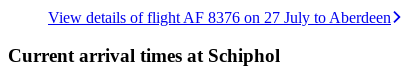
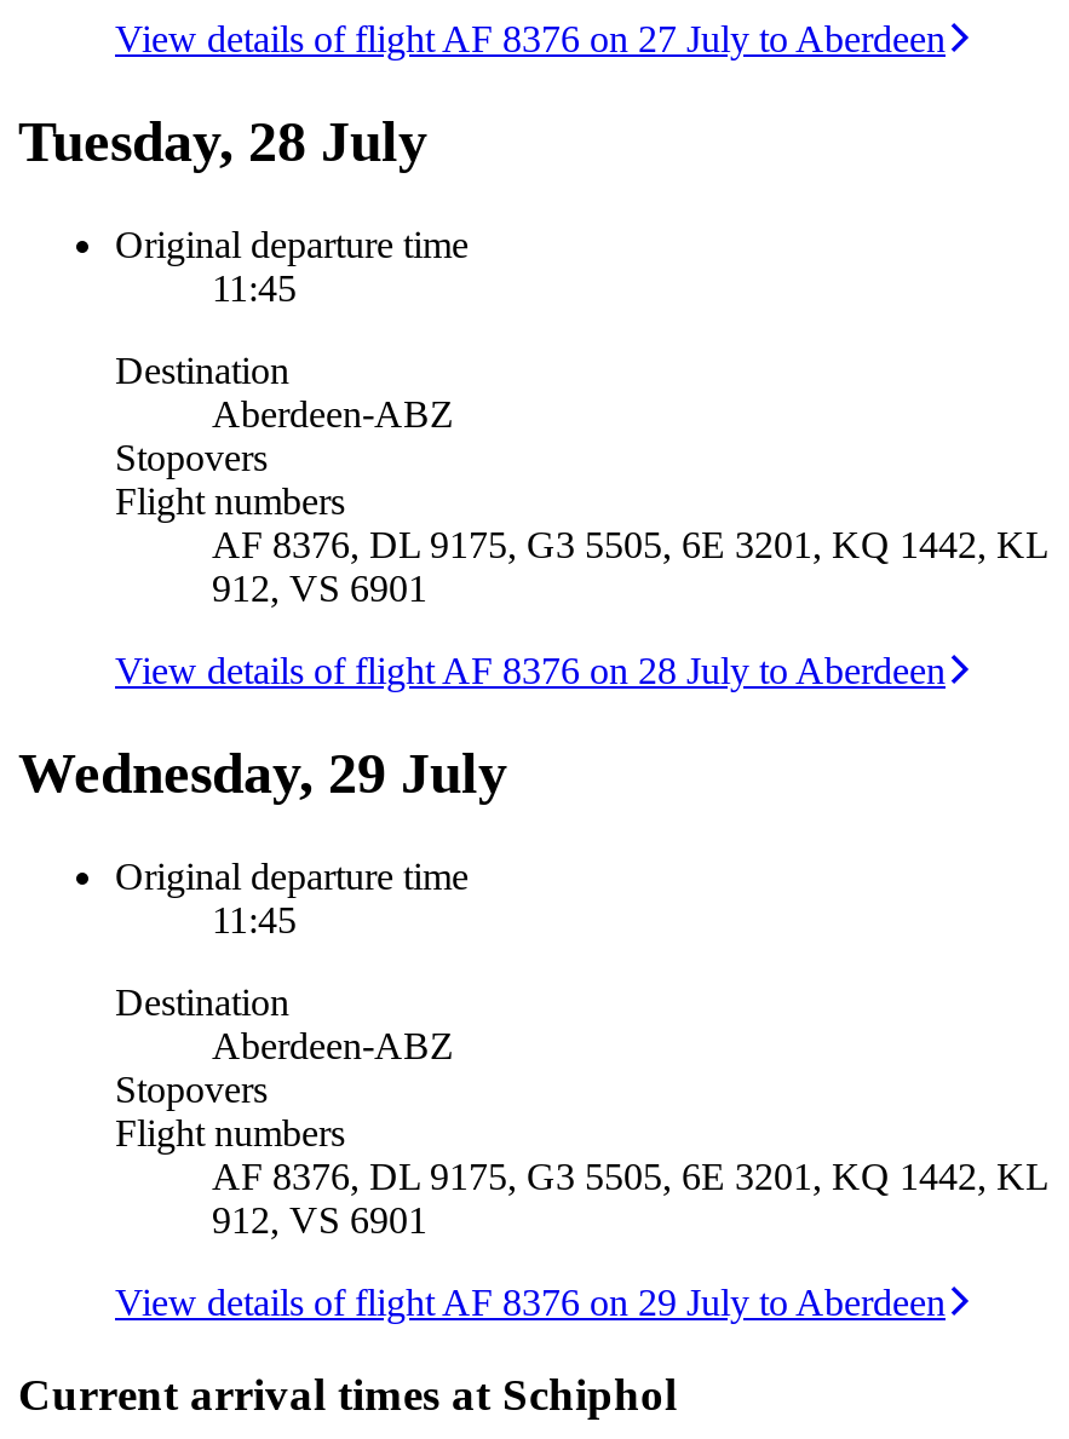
none -> [18,110,1047,1322] Tuesday, 28 July | Original departure time | 11:45 | Destination | Aberdeen-ABZ | Stopovers | Flight numbers | AF 8376, DL 9175, G3 5505, 6E 3201, KQ 1442, KL | 912, VS 6901 | View details of flight AF 8376 on 28 July to Aberdeen | Wednesday, 29 July | Original departure time | 11:45 | Destination | Aberdeen-ABZ | Stopovers | Flight numbers | AF 8376, DL 9175, G3 5505, 6E 3201, KQ 1442, KL | 912, VS 6901 | View details of flight AF 8376 on 29 July to Aberdeen

